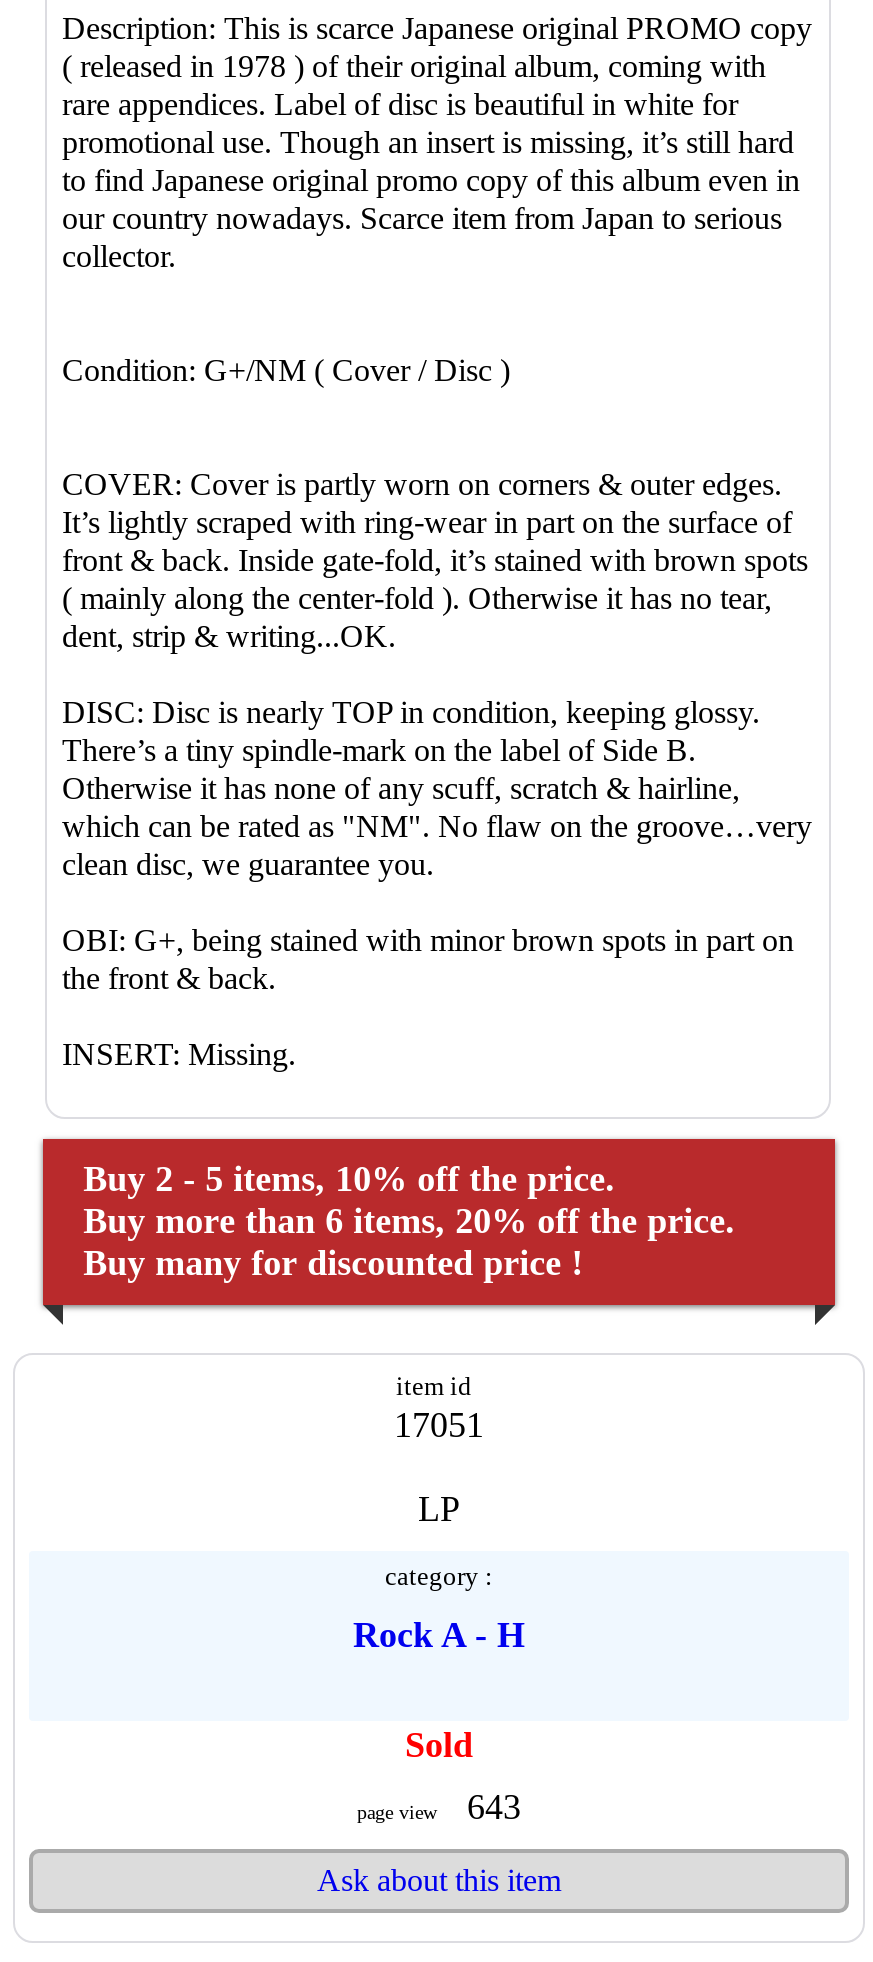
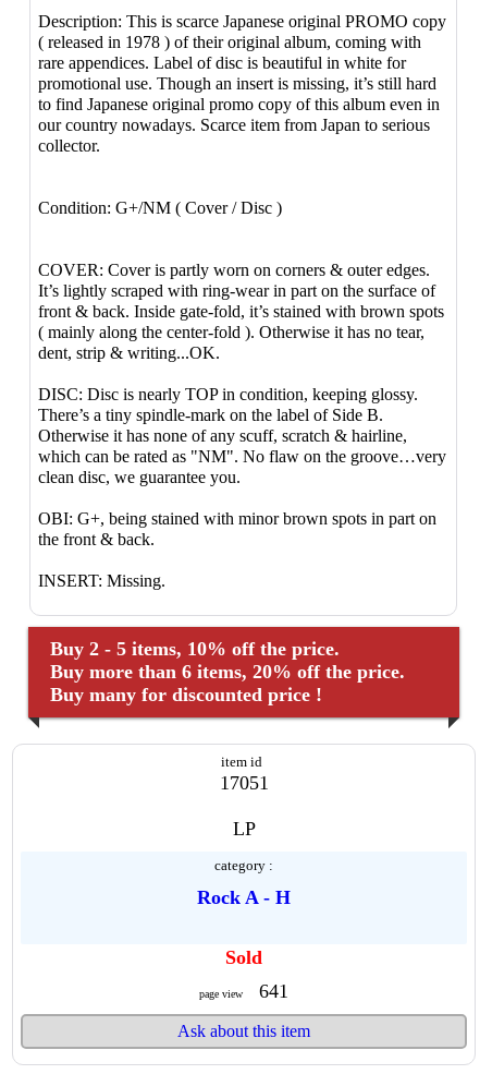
[357,1787,521,1827] page view 643 -> [199,980,288,1002] page view 641

